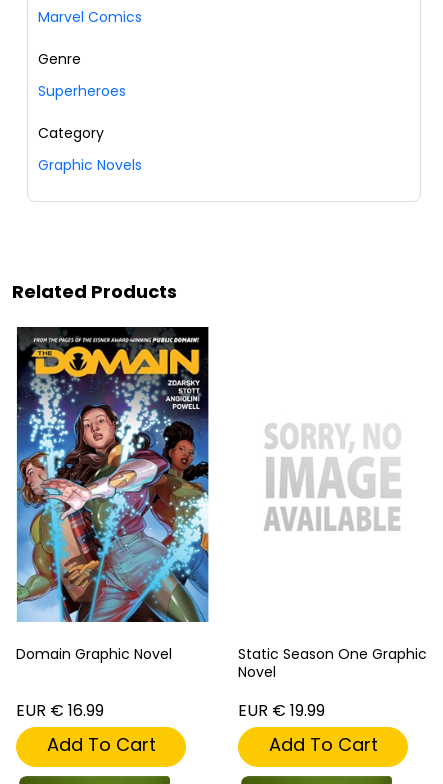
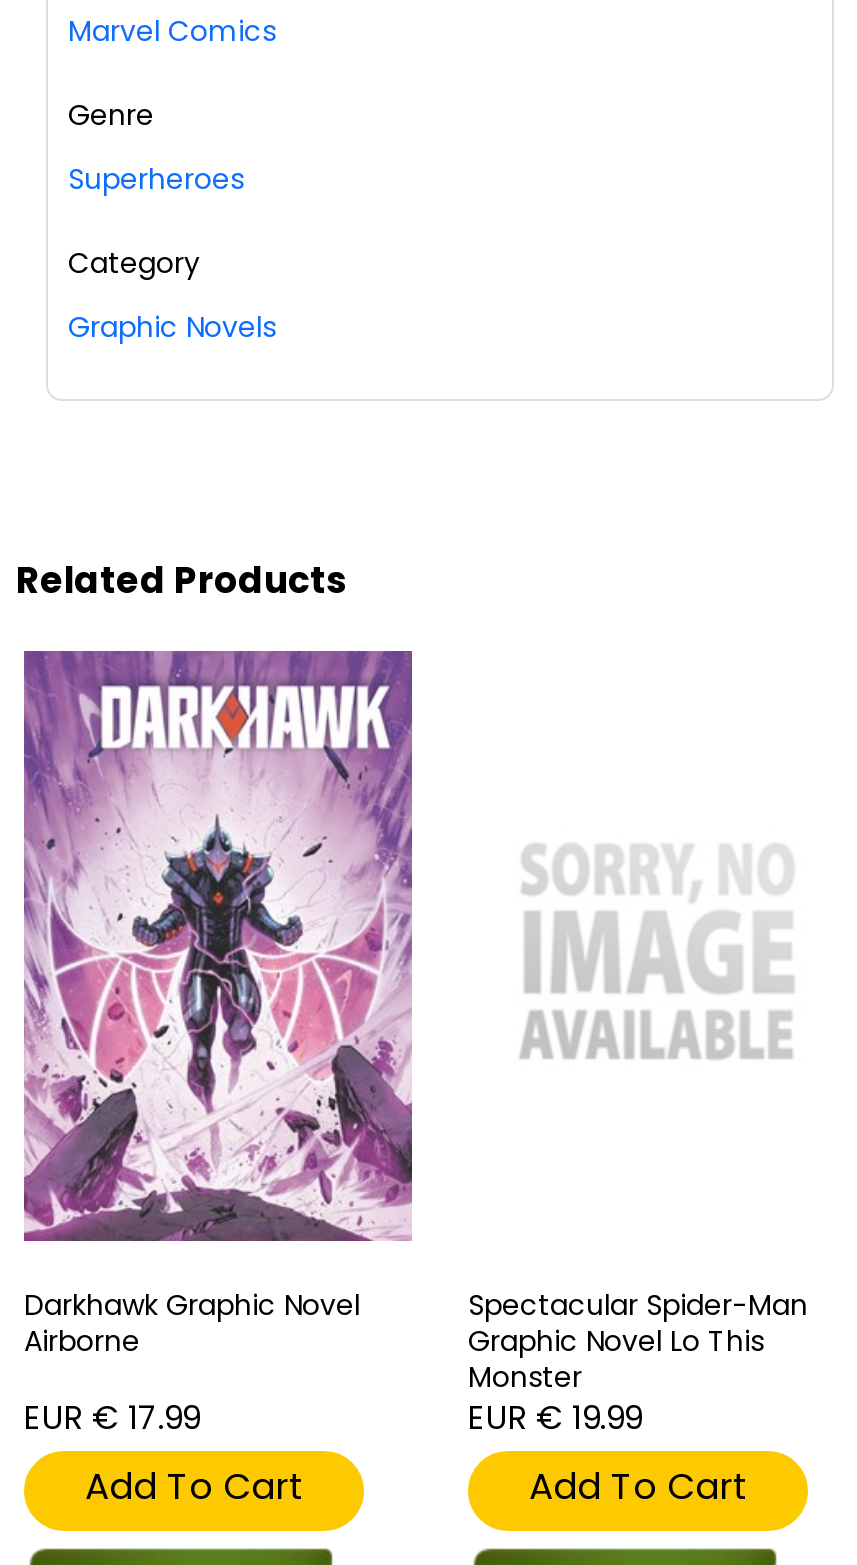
[16,326,210,664] [image] | Domain Graphic Novel -> [22,649,414,1361] [image] | Darkhawk Graphic Novel | Airborne
[238,644,427,682] Static Season One Graphic | Novel -> [468,1285,808,1397] Spectacular Spider-Man | Graphic Novel Lo This | Monster
[16,699,104,722] EUR € 16.99 -> [24,1395,200,1441] EUR € 17.99

